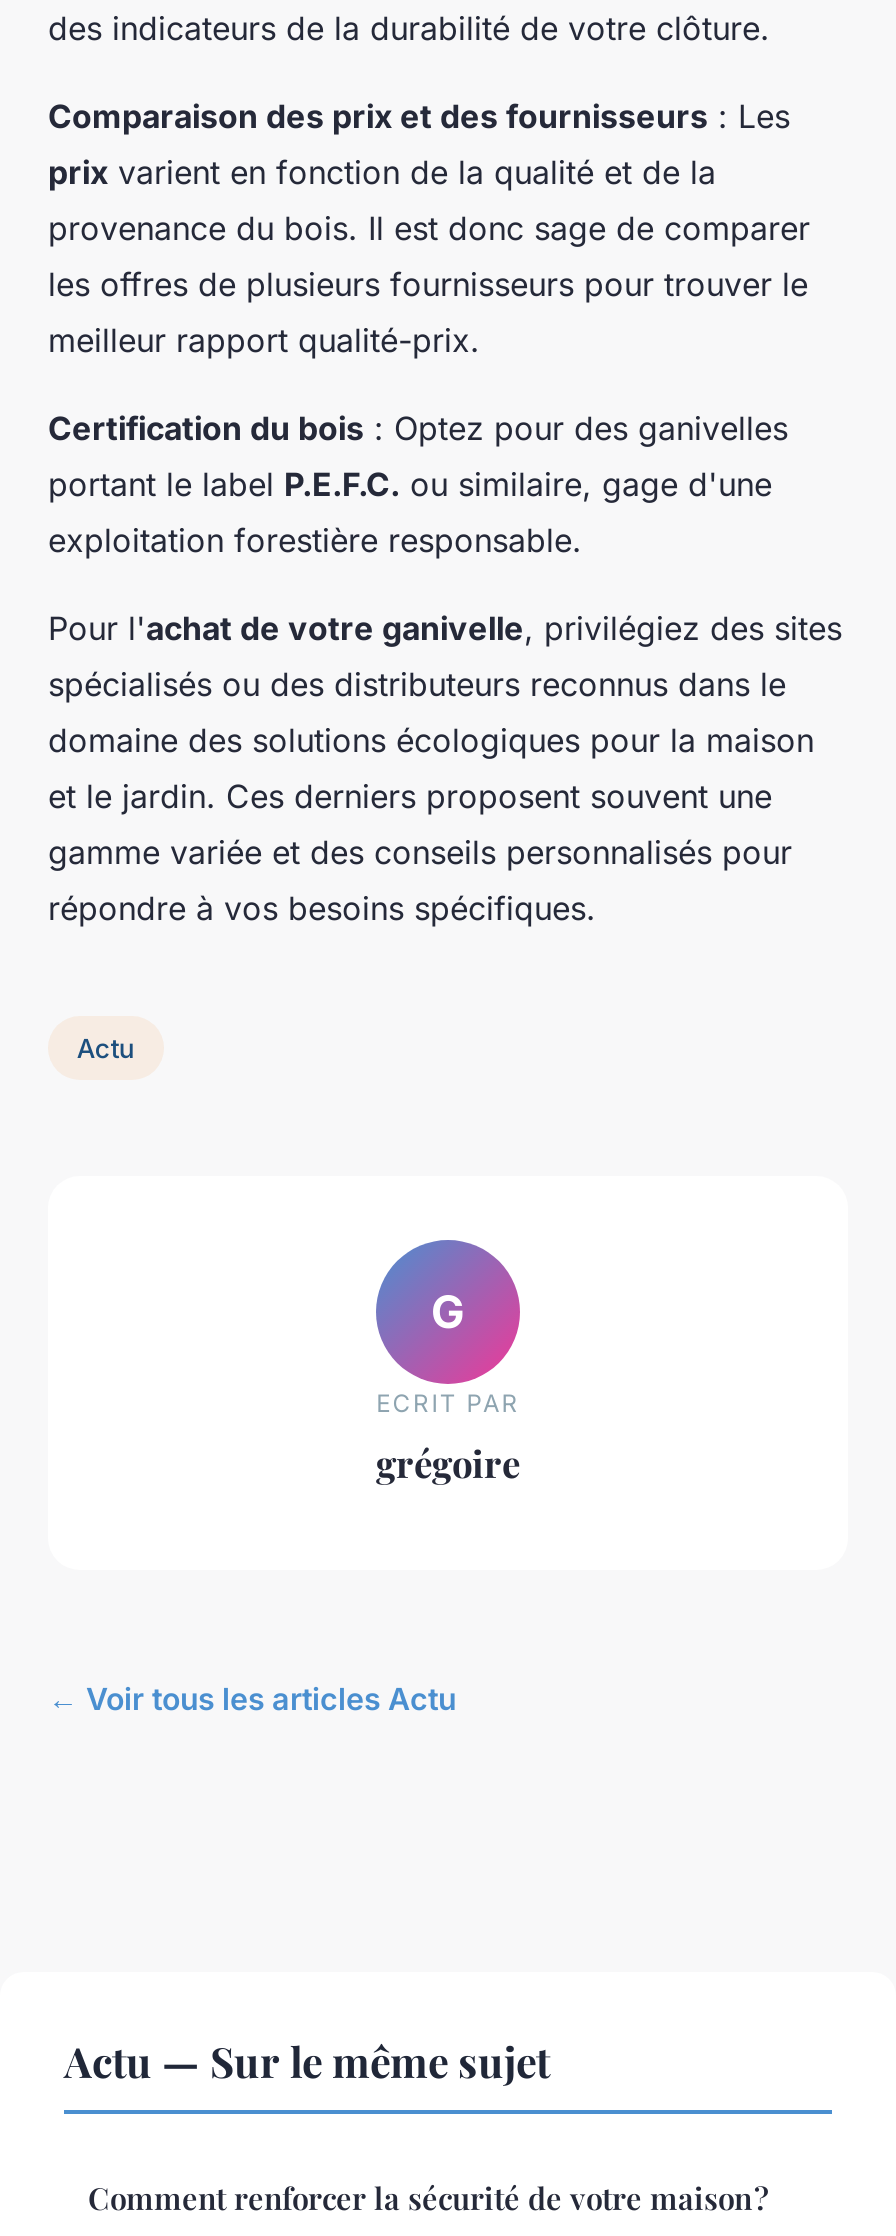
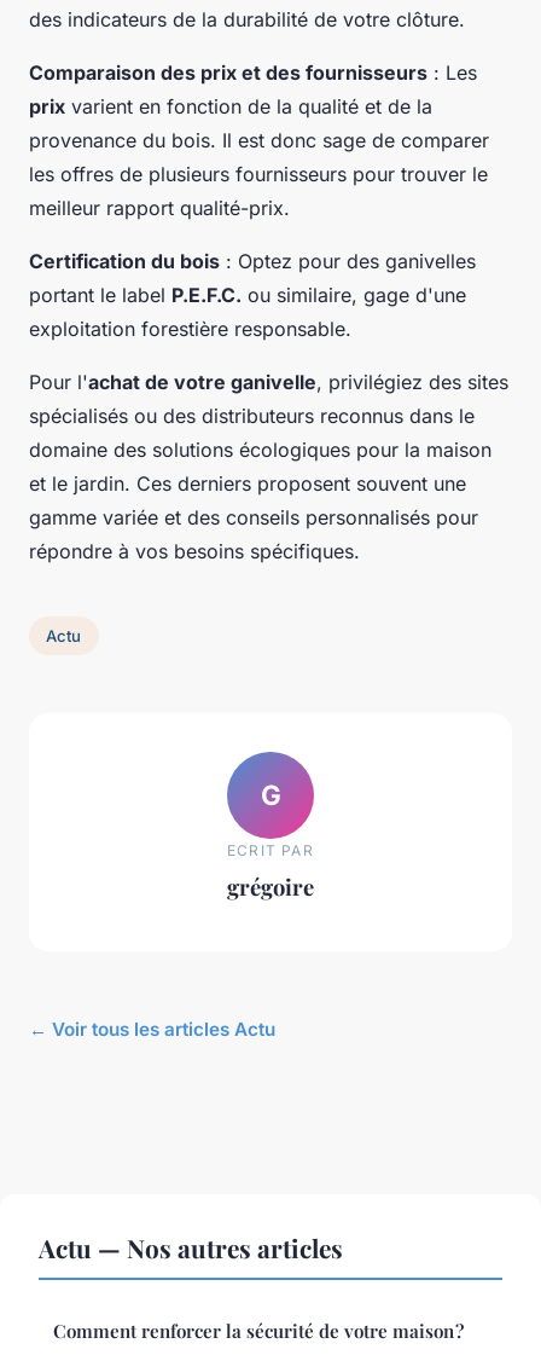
[64,2033,550,2089] Actu — Sur le même sujet -> [39,1231,343,1265] Actu — Nos autres articles

